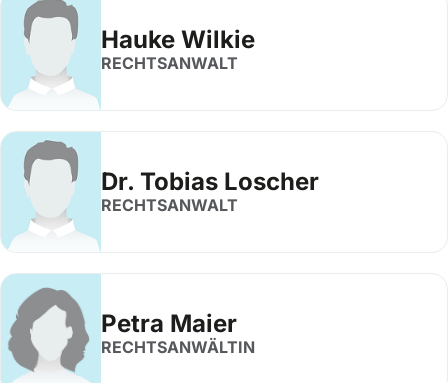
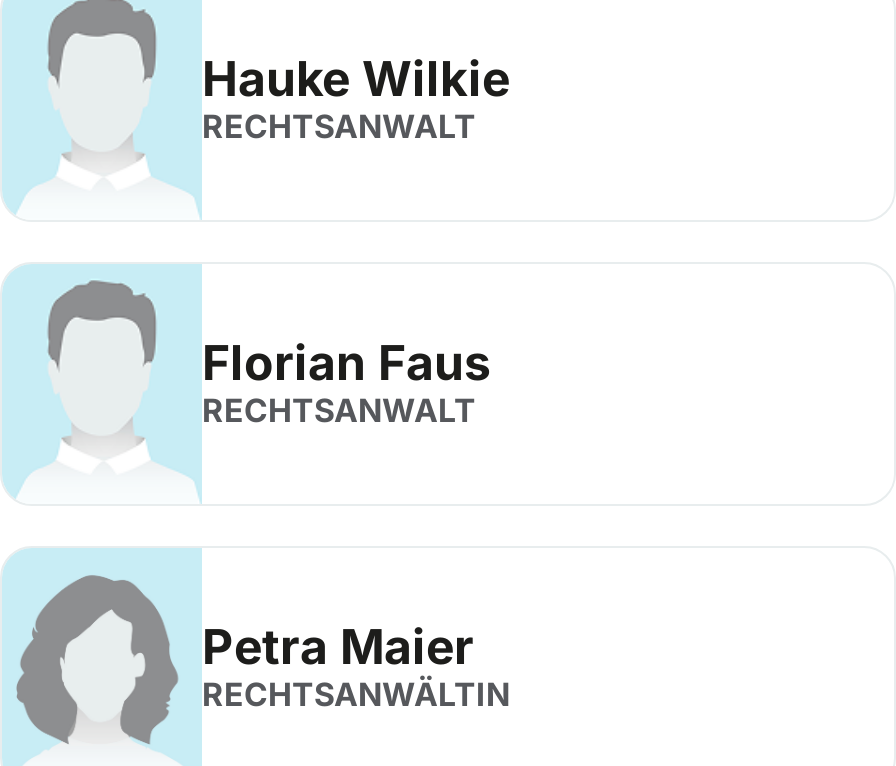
[101,167,319,196] Dr. Tobias Loscher -> [202,334,490,392] Florian Faus

